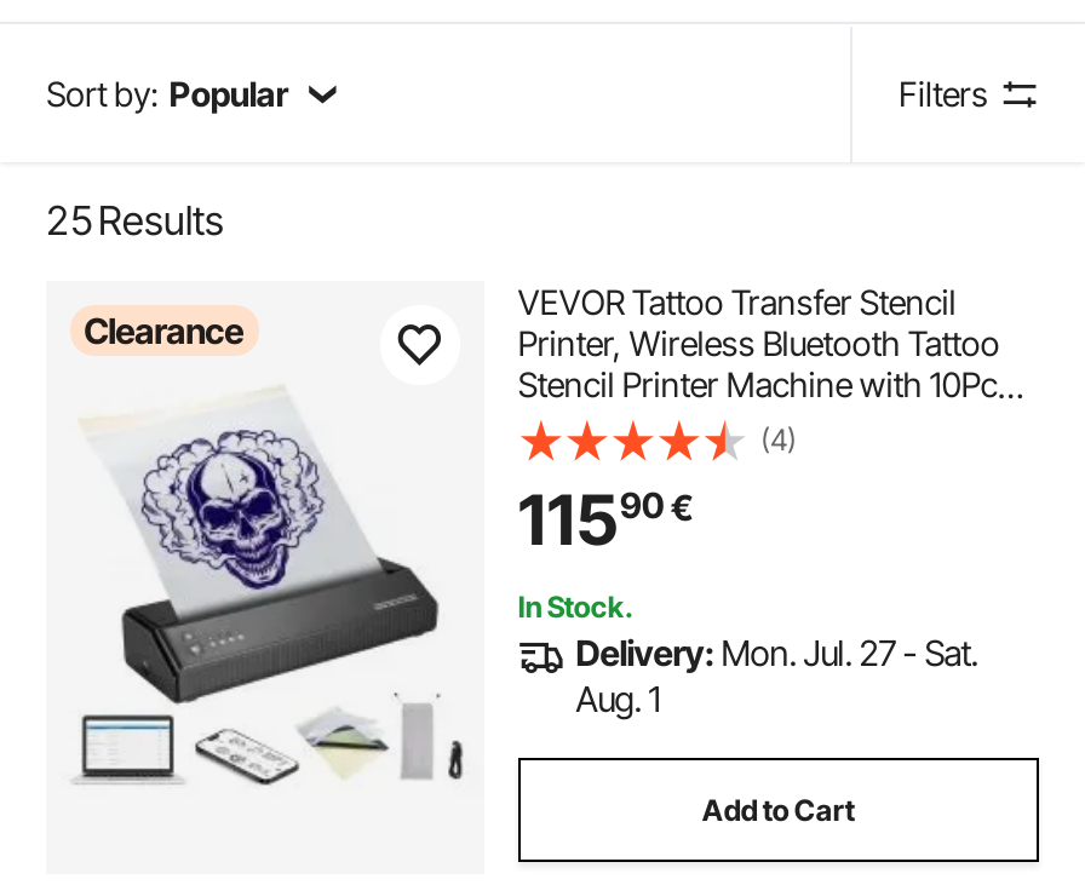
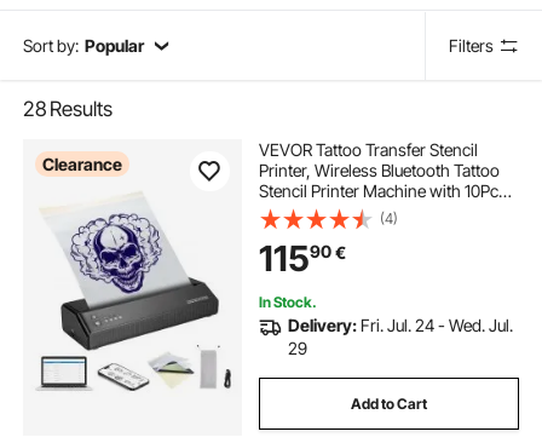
[46,196,224,245] 25 Results -> [23,97,113,121] 28 Results
[576,633,978,720] Delivery: Mon. Jul. 27 - Sat. | Aug. 1 -> [288,315,513,359] Delivery: Fri. Jul. 24 - Wed. Jul. | 29

